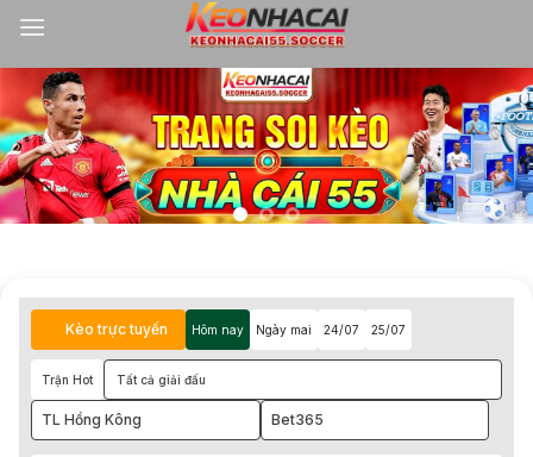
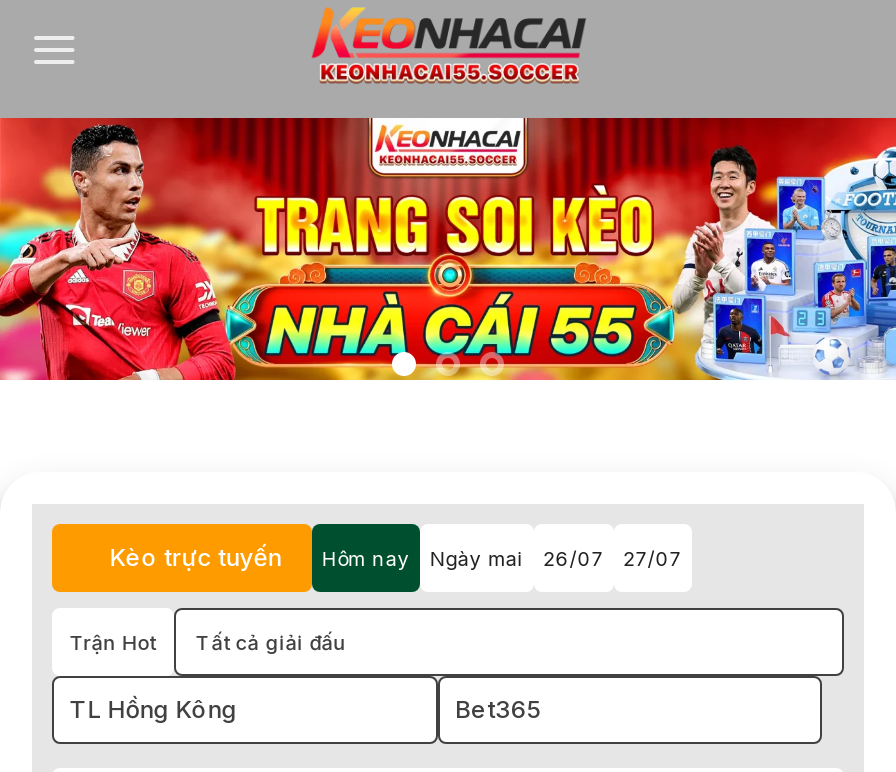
[323,322,359,336] 24/07 -> [544,545,604,569] 26/07
[371,322,405,336] 25/07 -> [624,545,682,569] 27/07

